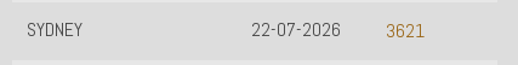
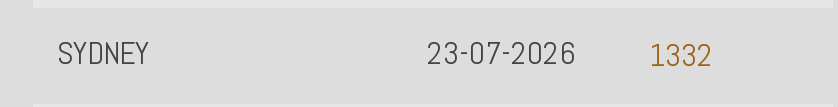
[251,19,341,43] 22-07-2026 -> [427,35,575,75] 23-07-2026
[386,19,425,43] 3621 -> [649,36,713,76] 1332

